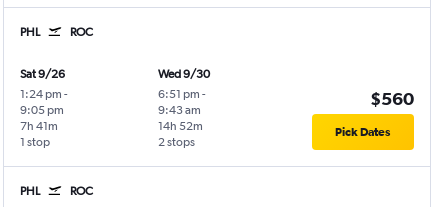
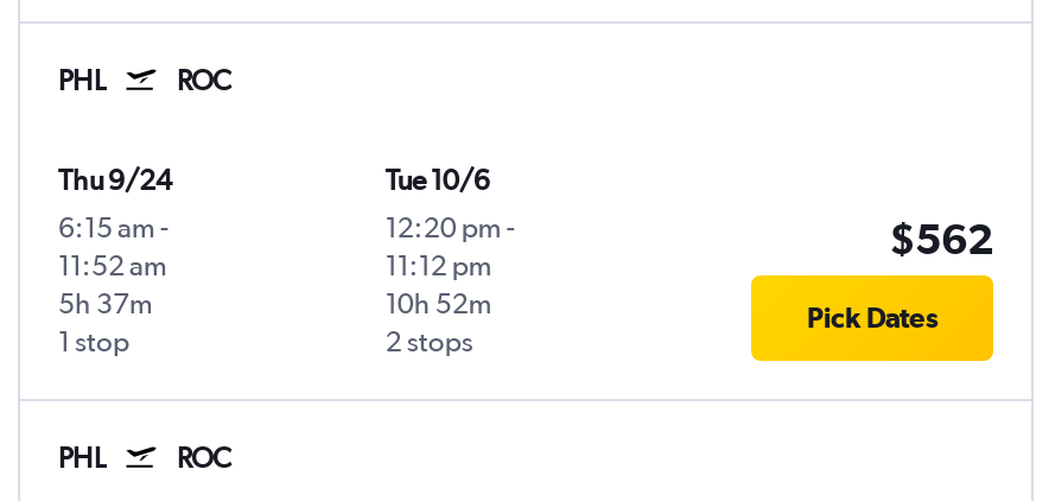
[20,67,68,117] Sat 9/26 | 1:24 pm - | 9:05 pm -> [58,164,172,282] Thu 9/24 | 6:15 am - | 11:52 am
[158,67,210,117] Wed 9/30 | 6:51 pm - | 9:43 am -> [385,164,516,282] Tue 10/6 | 12:20 pm - | 11:12 pm
[370,88,414,108] $560 -> [889,213,993,261] $562
[20,119,58,133] 7h 41m -> [58,287,153,320] 5h 37m
[158,119,203,133] 14h 52m -> [385,287,492,320] 10h 52m

